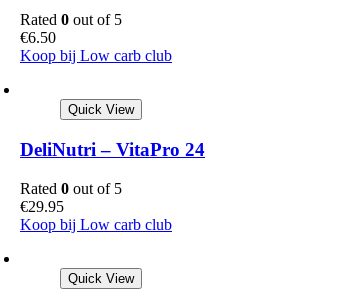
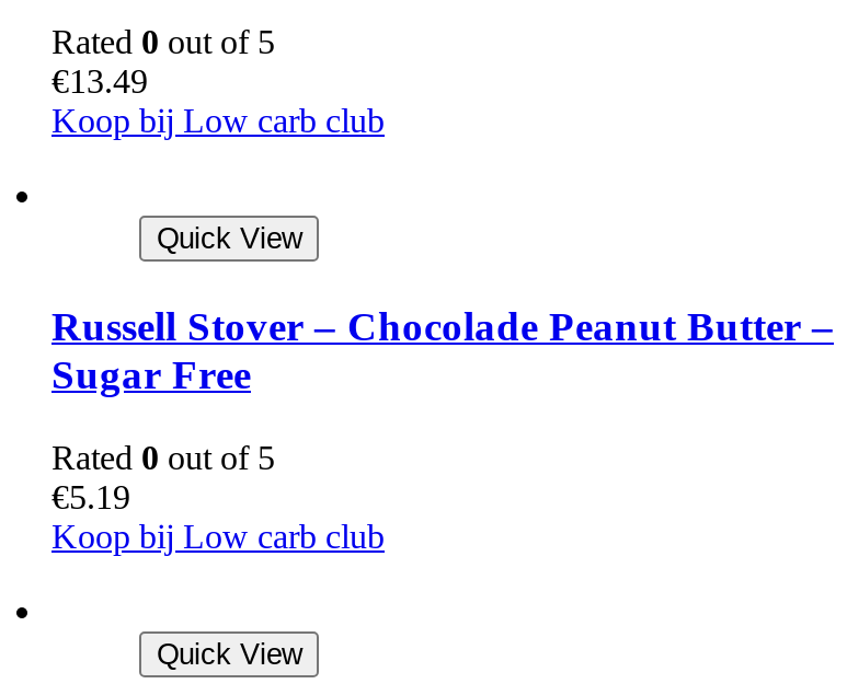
[20,29,56,46] €6.50 -> [51,62,148,100] €13.49
[20,139,205,160] DeliNutri – VitaPro 24 -> [51,302,834,397] Russell Stover – Chocolade Peanut Butter – | Sugar Free
[20,198,64,215] €29.95 -> [51,479,130,516] €5.19

